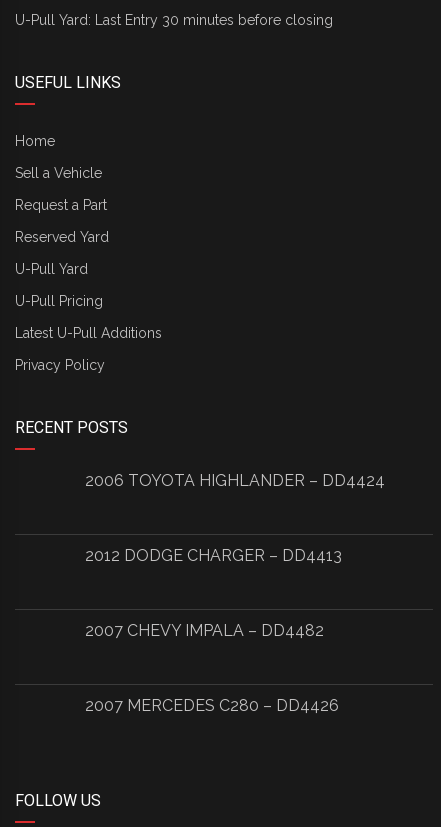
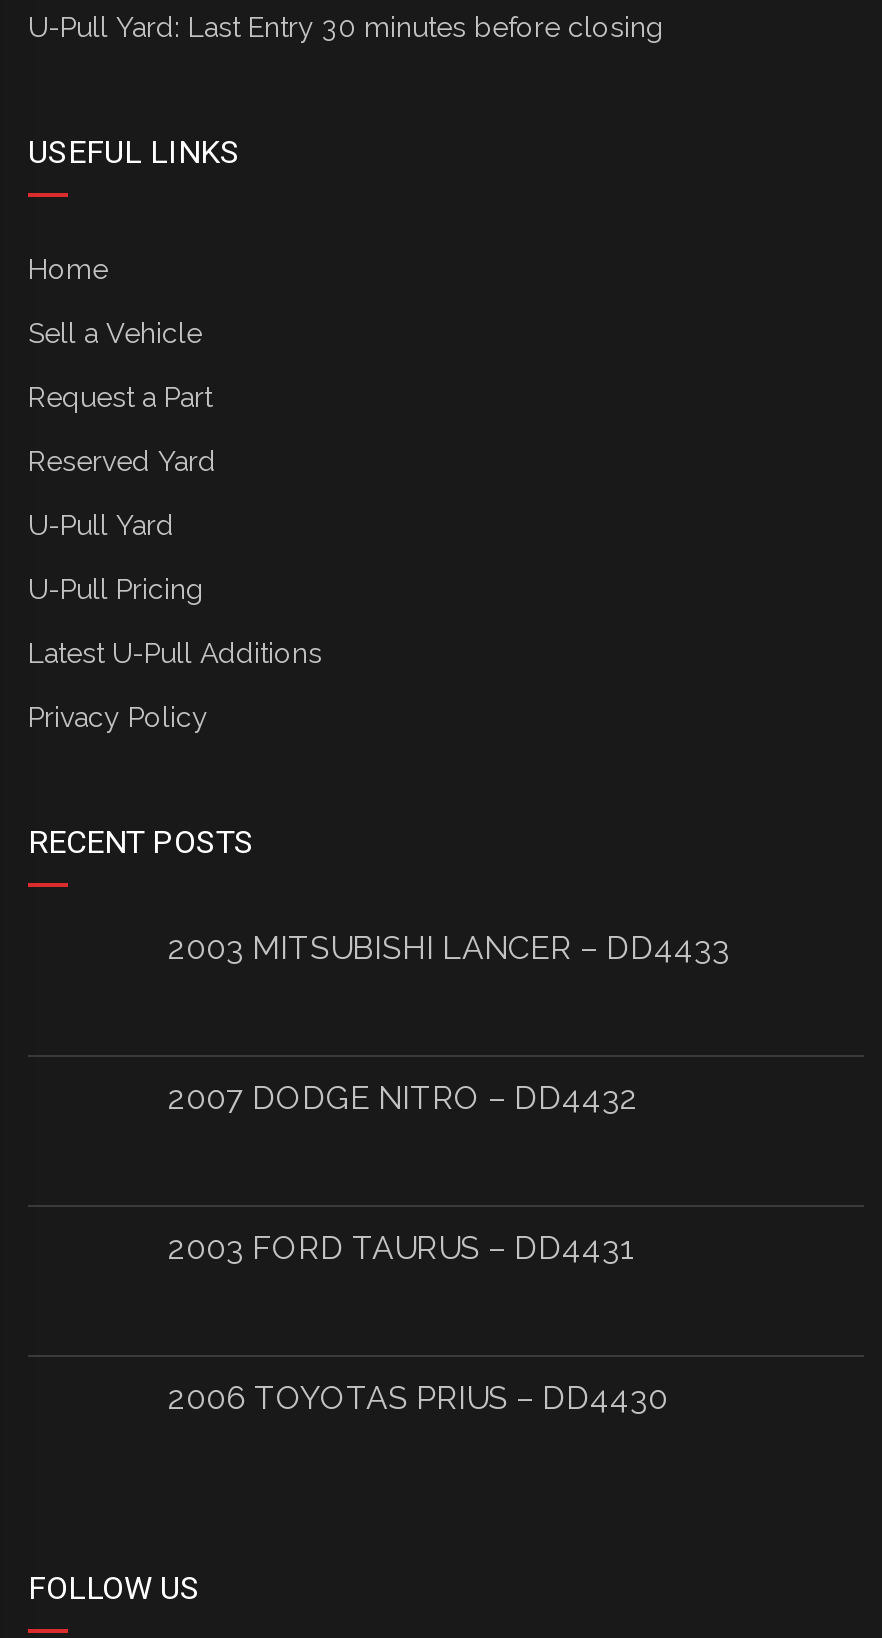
[85,471,385,490] 2006 TOYOTA HIGHLANDER – DD4424 -> [168,929,730,967] 2003 MITSUBISHI LANCER – DD4433
[85,546,342,565] 2012 DODGE CHARGER – DD4413 -> [168,1079,638,1117] 2007 DODGE NITRO – DD4432
[85,621,324,640] 2007 CHEVY IMPALA – DD4482 -> [168,1229,634,1267] 2003 FORD TAURUS – DD4431
[85,696,339,715] 2007 MERCEDES C280 – DD4426 -> [168,1379,668,1417] 2006 TOYOTAS PRIUS – DD4430

